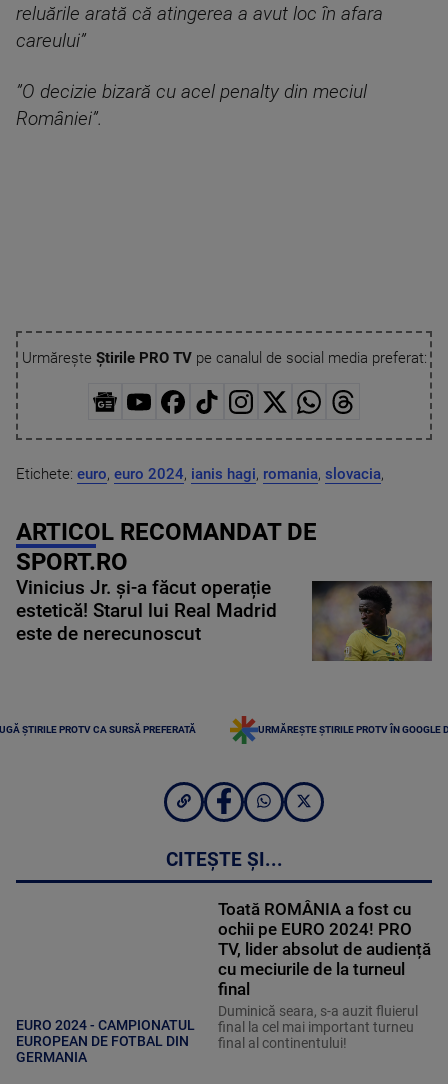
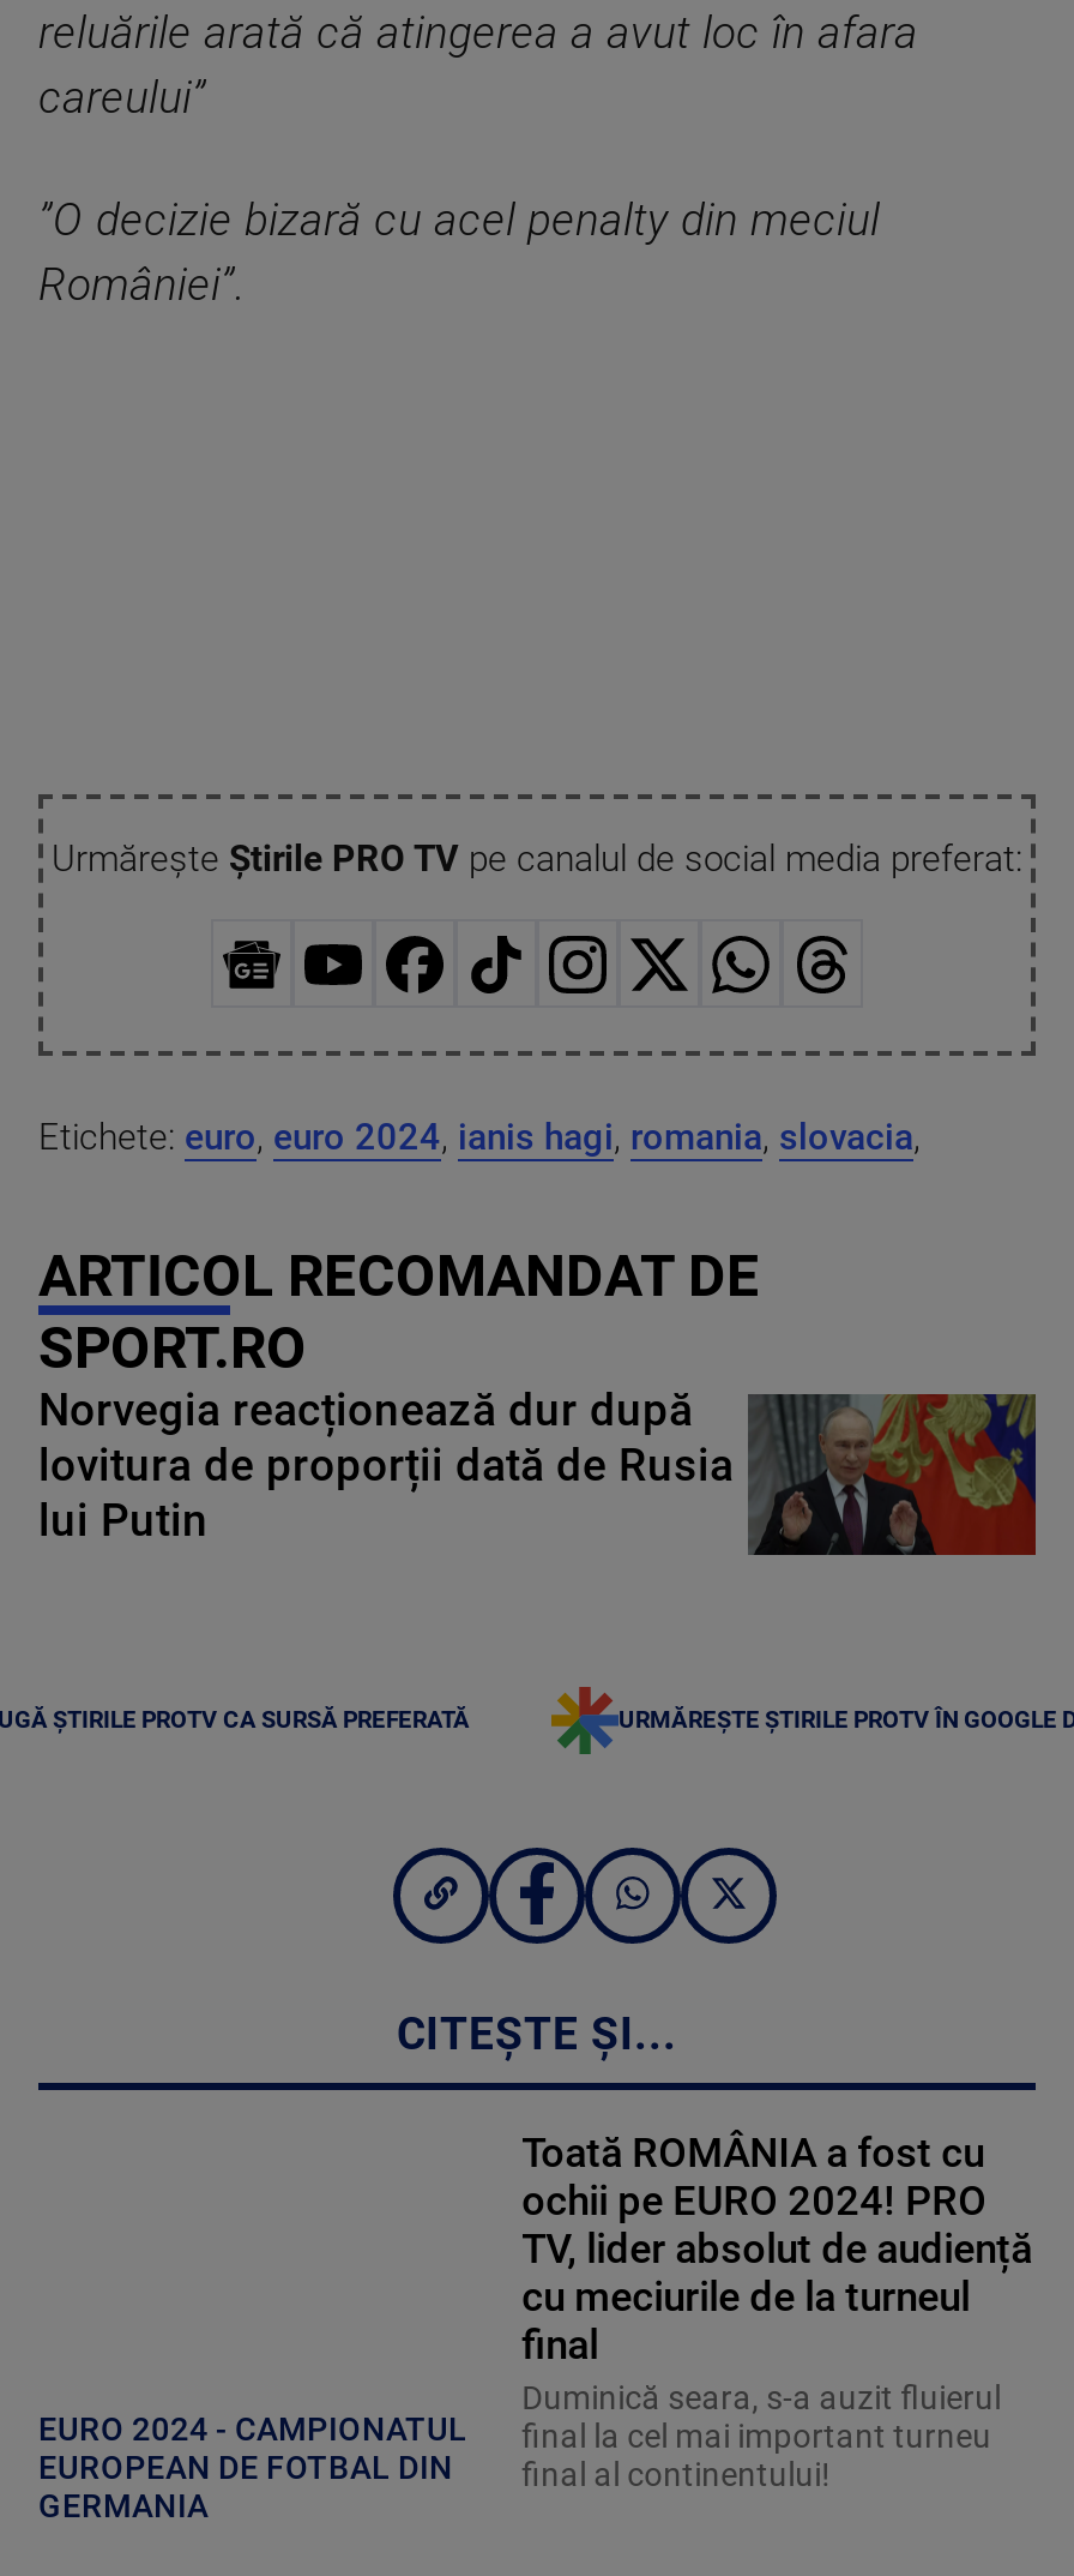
[16,577,433,662] [image] | Vinicius Jr. și-a făcut operație | estetică! Starul lui Real Madrid | este de nerecunoscut -> [38,1384,1038,1557] [image] | Norvegia reacționează dur după | lovitura de proporții dată de Rusia | lui Putin

